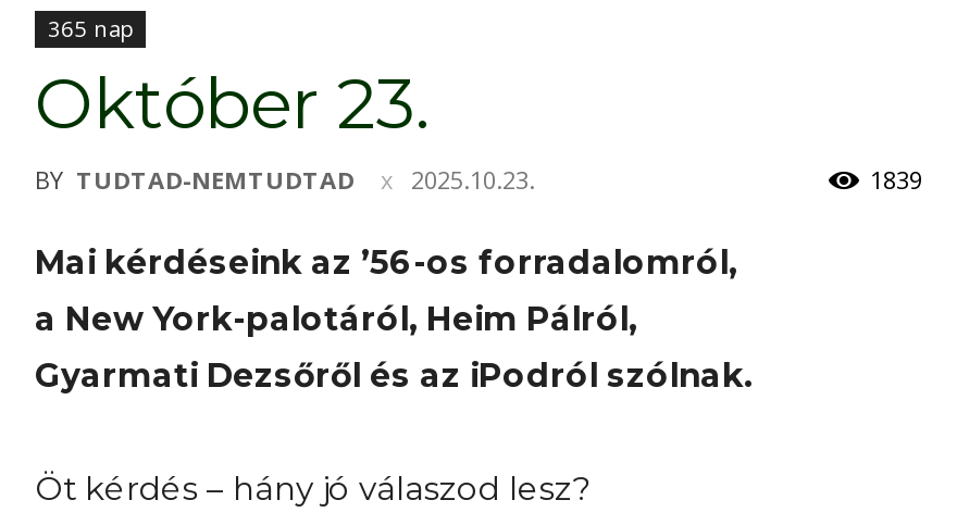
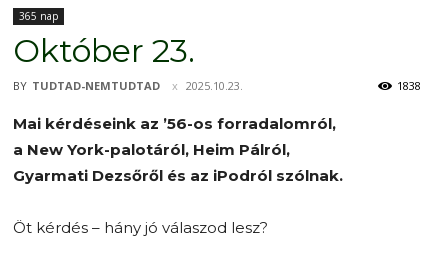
[870,163,922,196] 1839 -> [397,78,421,93] 1838

